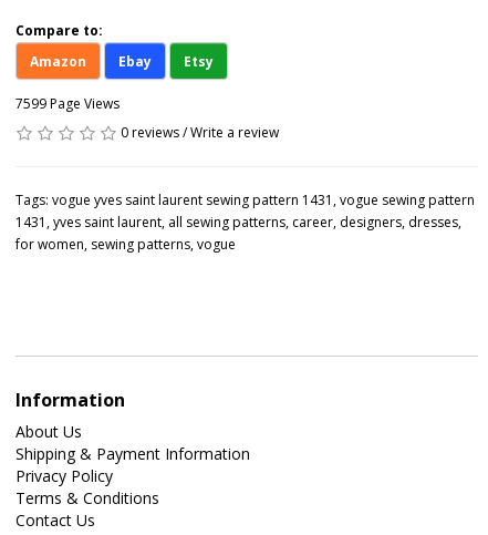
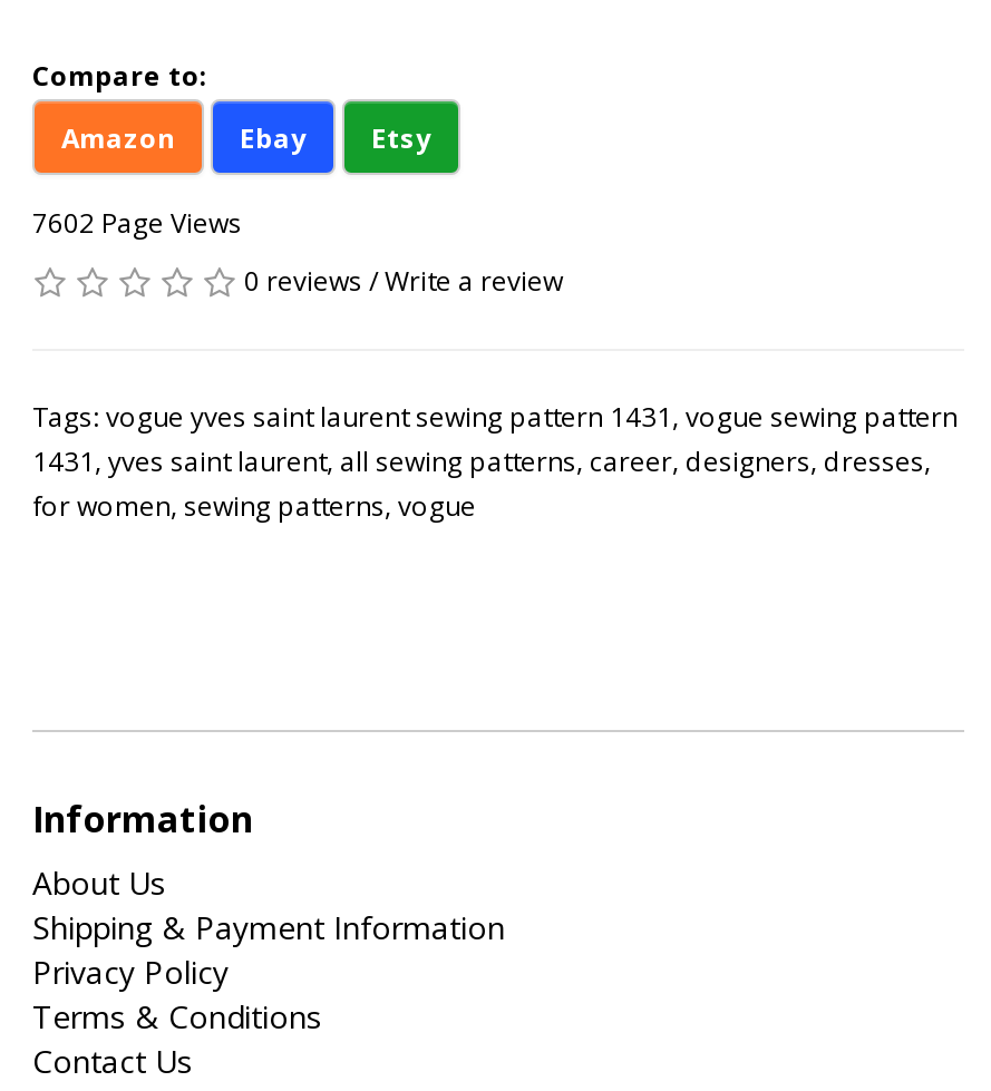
[15,94,120,113] 7599 Page Views -> [32,204,242,242] 7602 Page Views

